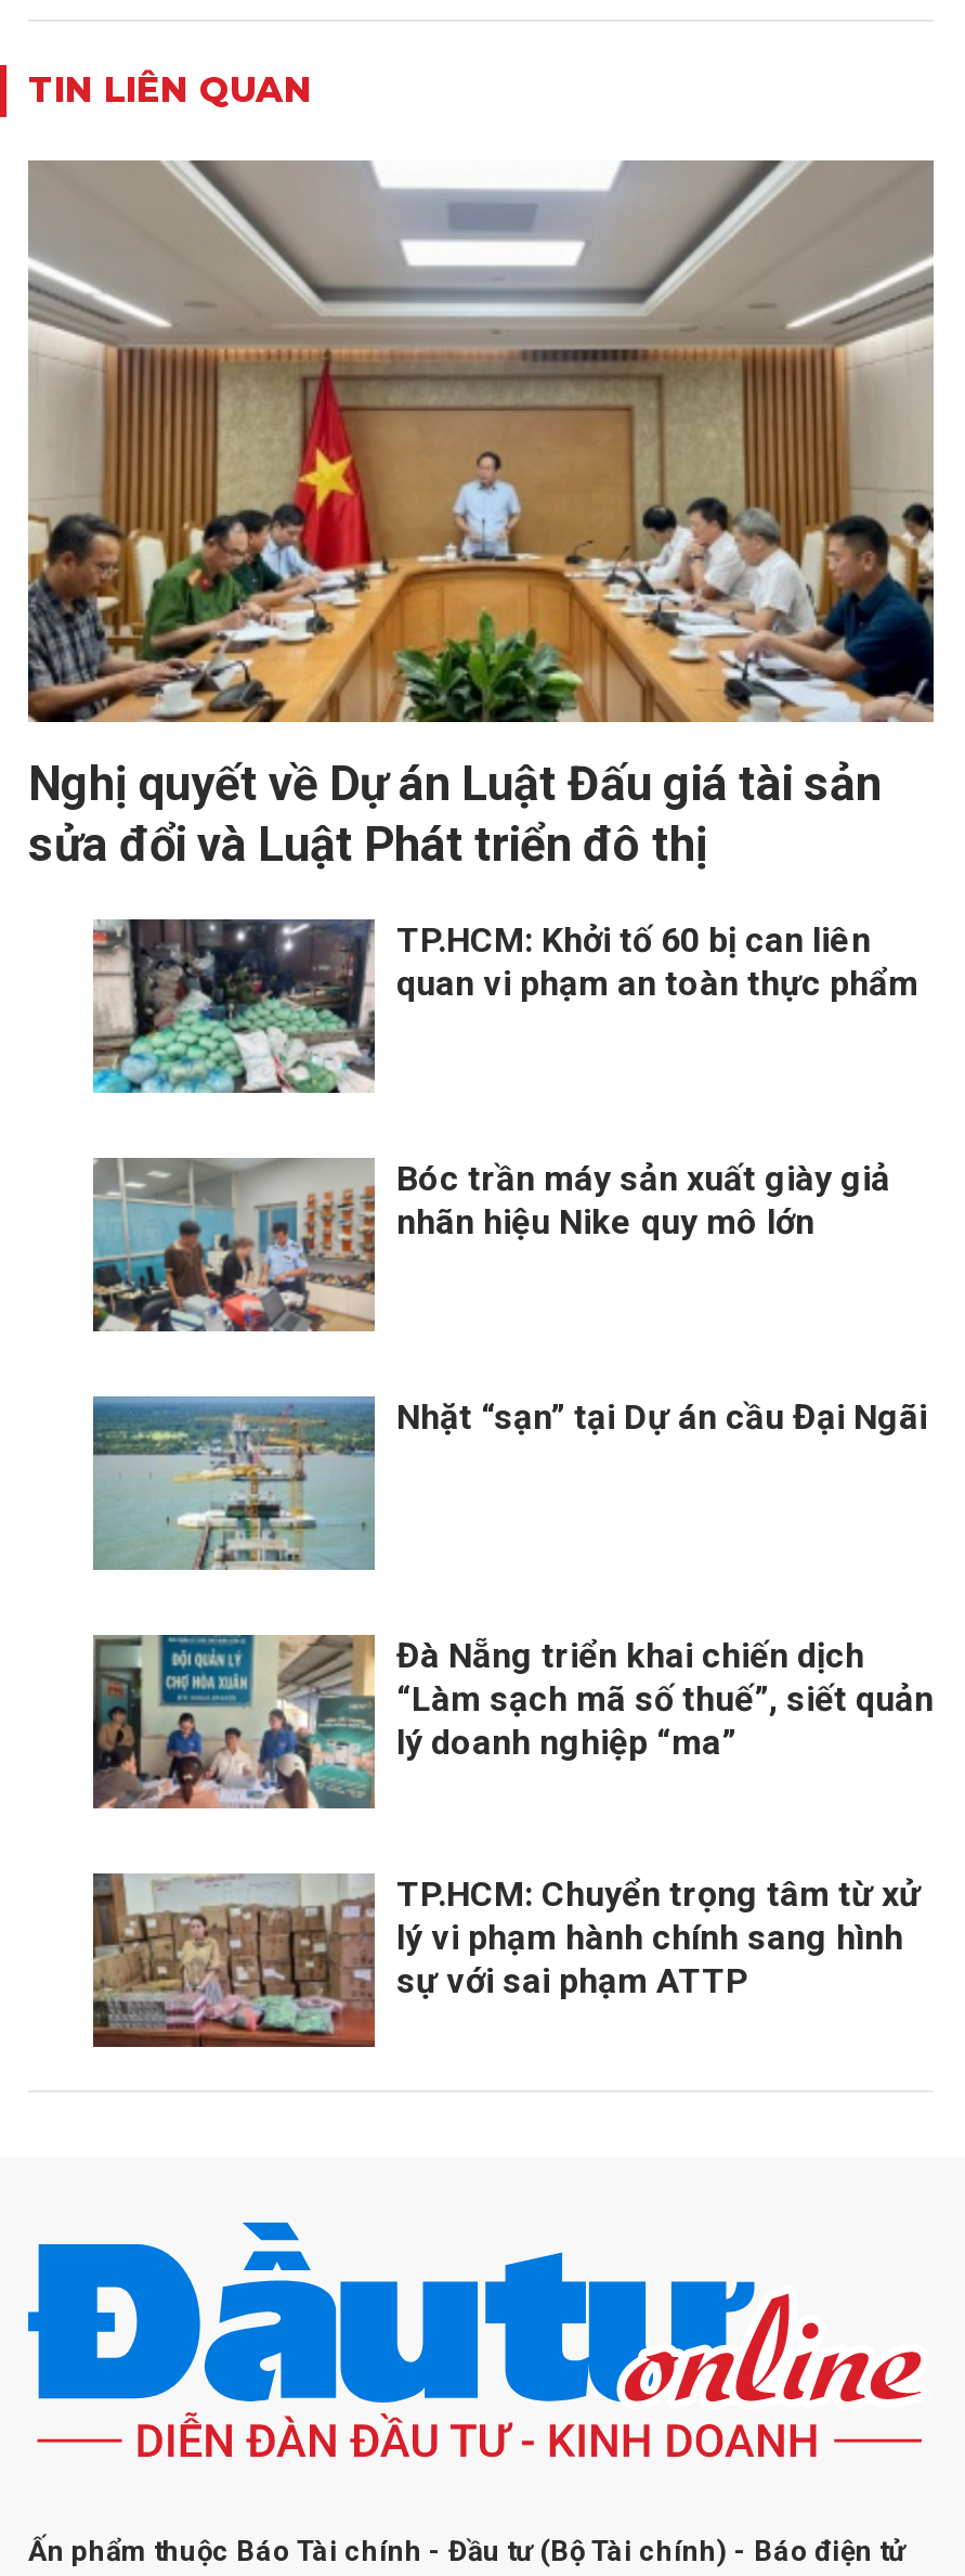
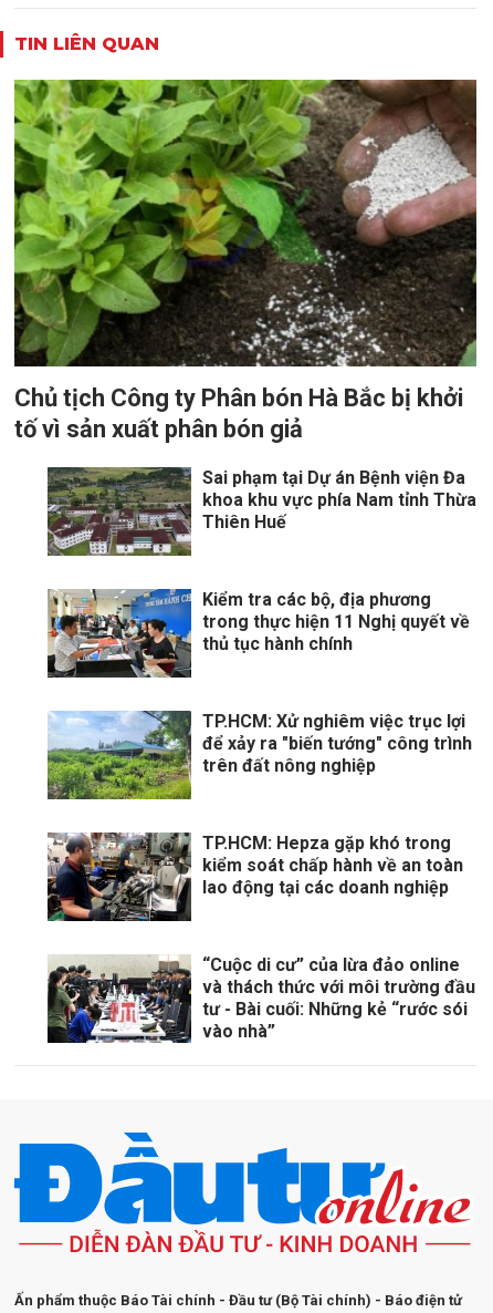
[26,160,936,872] [image] | Nghị quyết về Dự án Luật Đấu giá tài sản | sửa đổi và Luật Phát triển đô thị -> [13,79,478,443] [image] | Chủ tịch Công ty Phân bón Hà Bắc bị khởi | tố vì sản xuất phân bón giả
[91,919,918,1095] [image] | TP.HCM: Khởi tố 60 bị can liên | quan vi phạm an toàn thực phẩm -> [46,467,476,557] [image] | Sai phạm tại Dự án Bệnh viện Đa | khoa khu vực phía Nam tỉnh Thừa | Thiên Huế
[91,1158,890,1334] [image] | Bóc trần máy sản xuất giày giả | nhãn hiệu Nike quy mô lớn -> [48,588,470,679] [image] | Kiểm tra các bộ, địa phương | trong thực hiện 11 Nghị quyết về | thủ tục hành chính
[91,1396,927,1572] [image] | Nhặt “sạn” tại Dự án cầu Đại Ngãi -> [46,710,472,800] [image] | TP.HCM: Xử nghiêm việc trục lợi | để xảy ra "biến tướng" công trình | trên đất nông nghiệp
[91,1633,934,1811] [image] | Đà Nẵng triển khai chiến dịch | “Làm sạch mã số thuế”, siết quản | lý doanh nghiệp “ma” -> [48,831,463,922] [image] | TP.HCM: Hepza gặp khó trong | kiểm soát chấp hành về an toàn | lao động tại các doanh nghiệp
[91,1871,921,2049] [image] | TP.HCM: Chuyển trọng tâm từ xử | lý vi phạm hành chính sang hình | sự với sai phạm ATTP -> [46,954,475,1043] [image] | “Cuộc di cư” của lừa đảo online | và thách thức với môi trường đầu | tư - Bài cuối: Những kẻ “rước sói | vào nhà”

